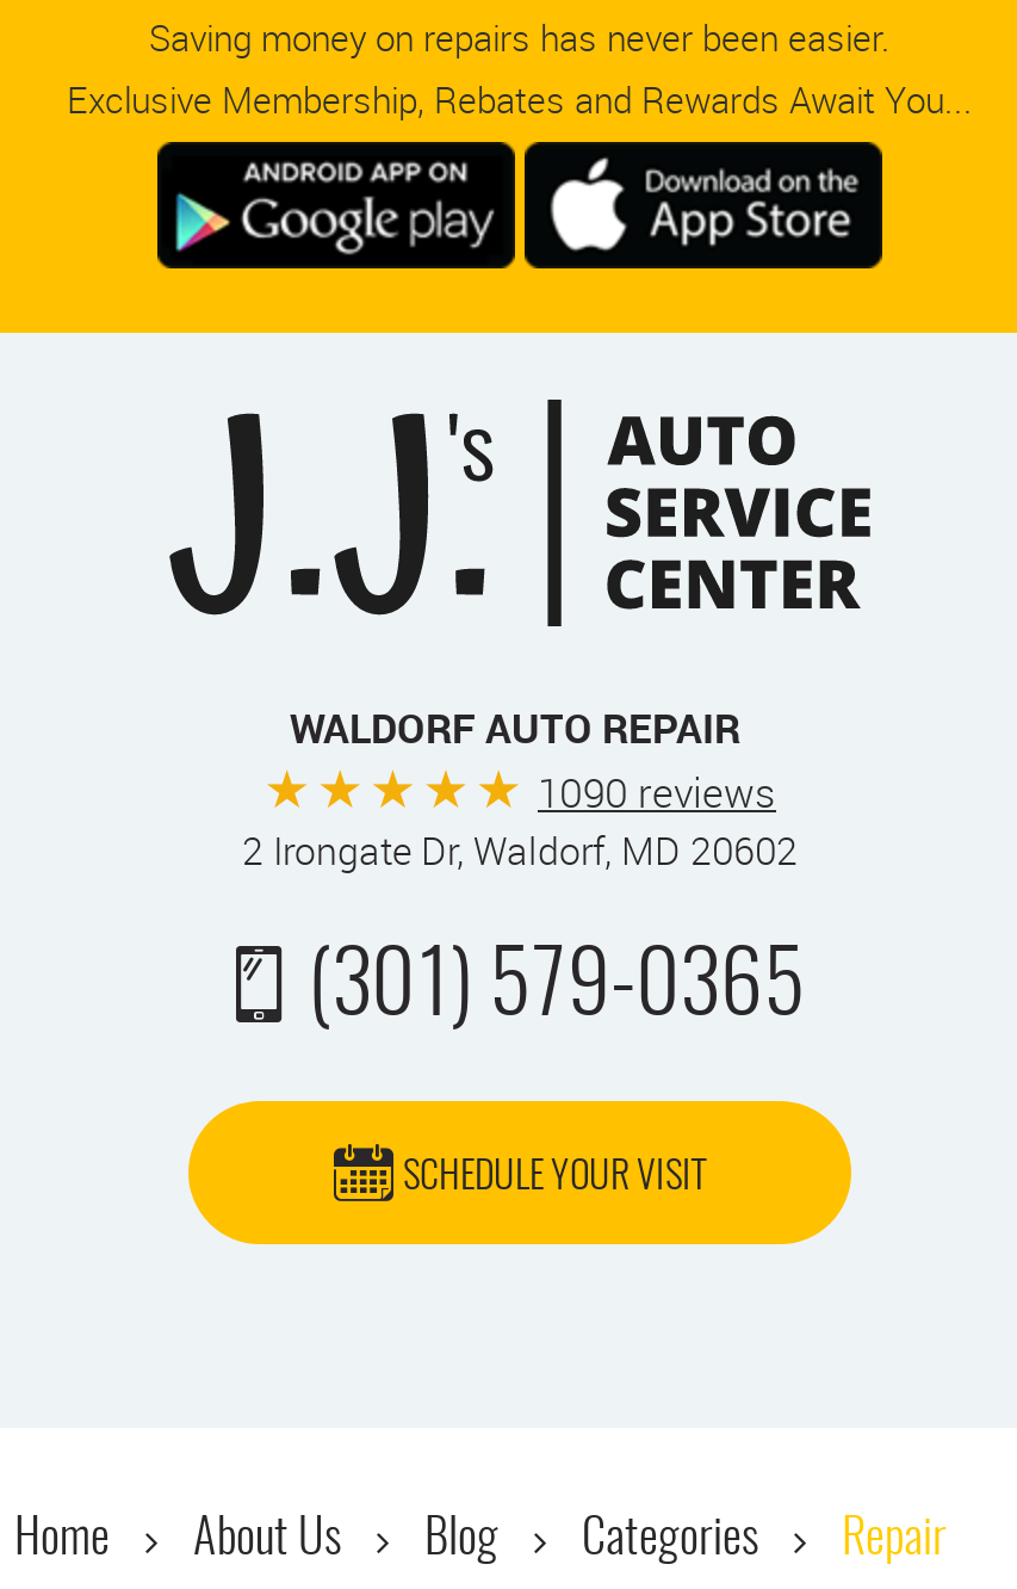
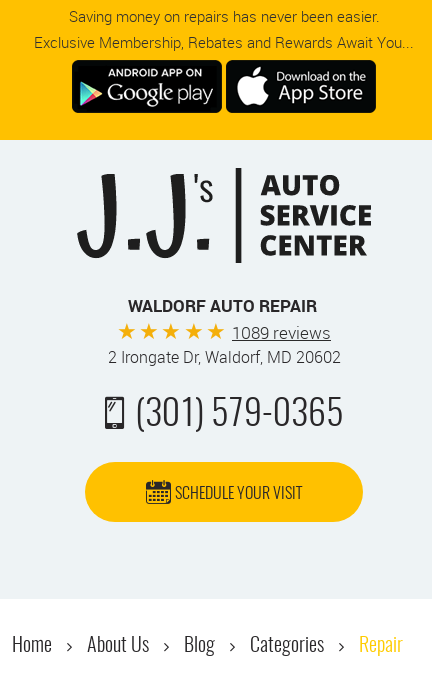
[538,764,776,819] 1090 reviews -> [232,321,331,344] 1089 reviews

